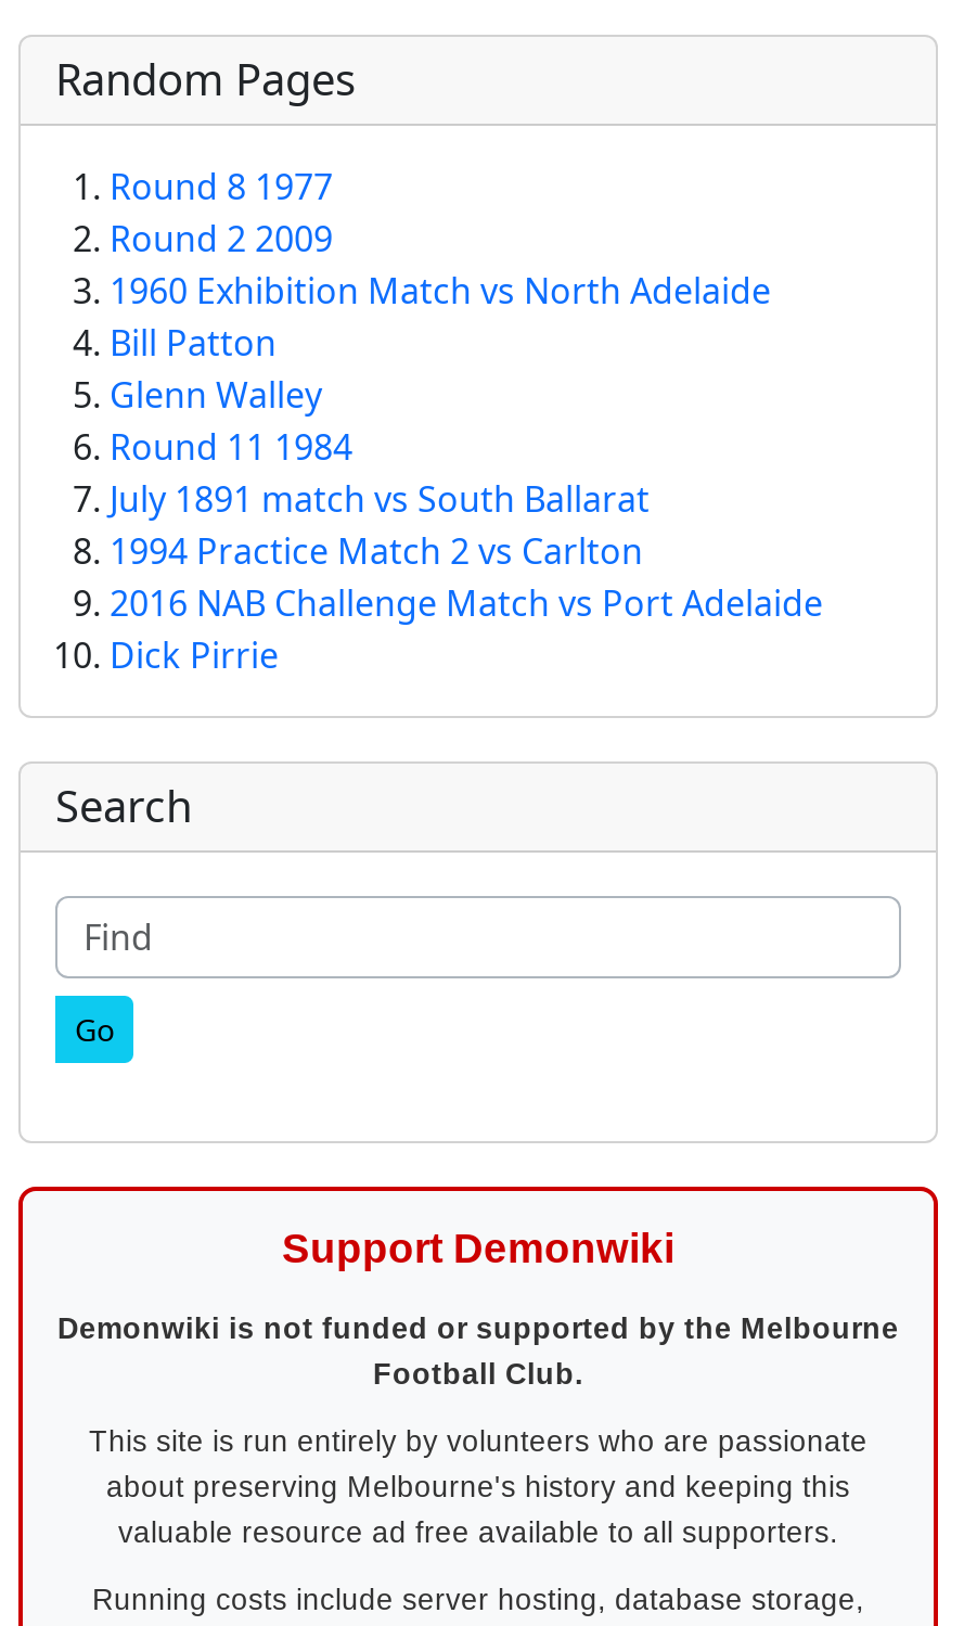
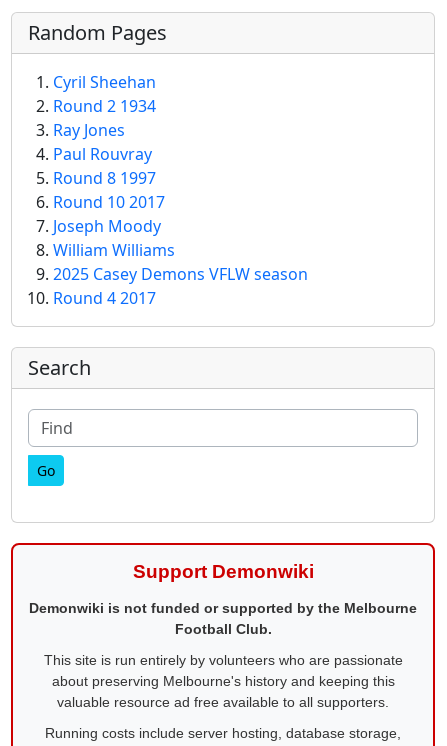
[110,164,823,680] Round 8 1977 | Round 2 2009 | 1960 Exhibition Match vs North Adelaide | Bill Patton | Glenn Walley | Round 11 1984 | July 1891 match vs South Ballarat | 1994 Practice Match 2 vs Carlton | 2016 NAB Challenge Match vs Port Adelaide | Dick Pirrie -> [53,71,308,309] Cyril Sheehan | Round 2 1934 | Ray Jones | Paul Rouvray | Round 8 1997 | Round 10 2017 | Joseph Moody | William Williams | 2025 Casey Demons VFLW season | Round 4 2017

